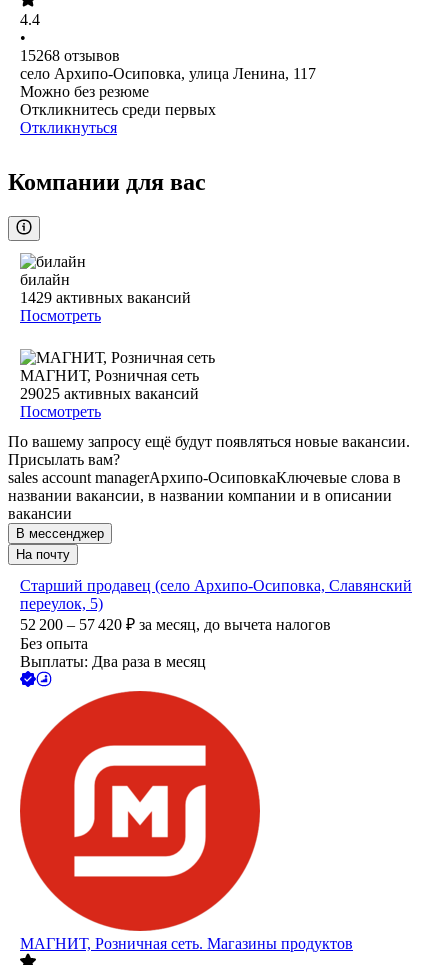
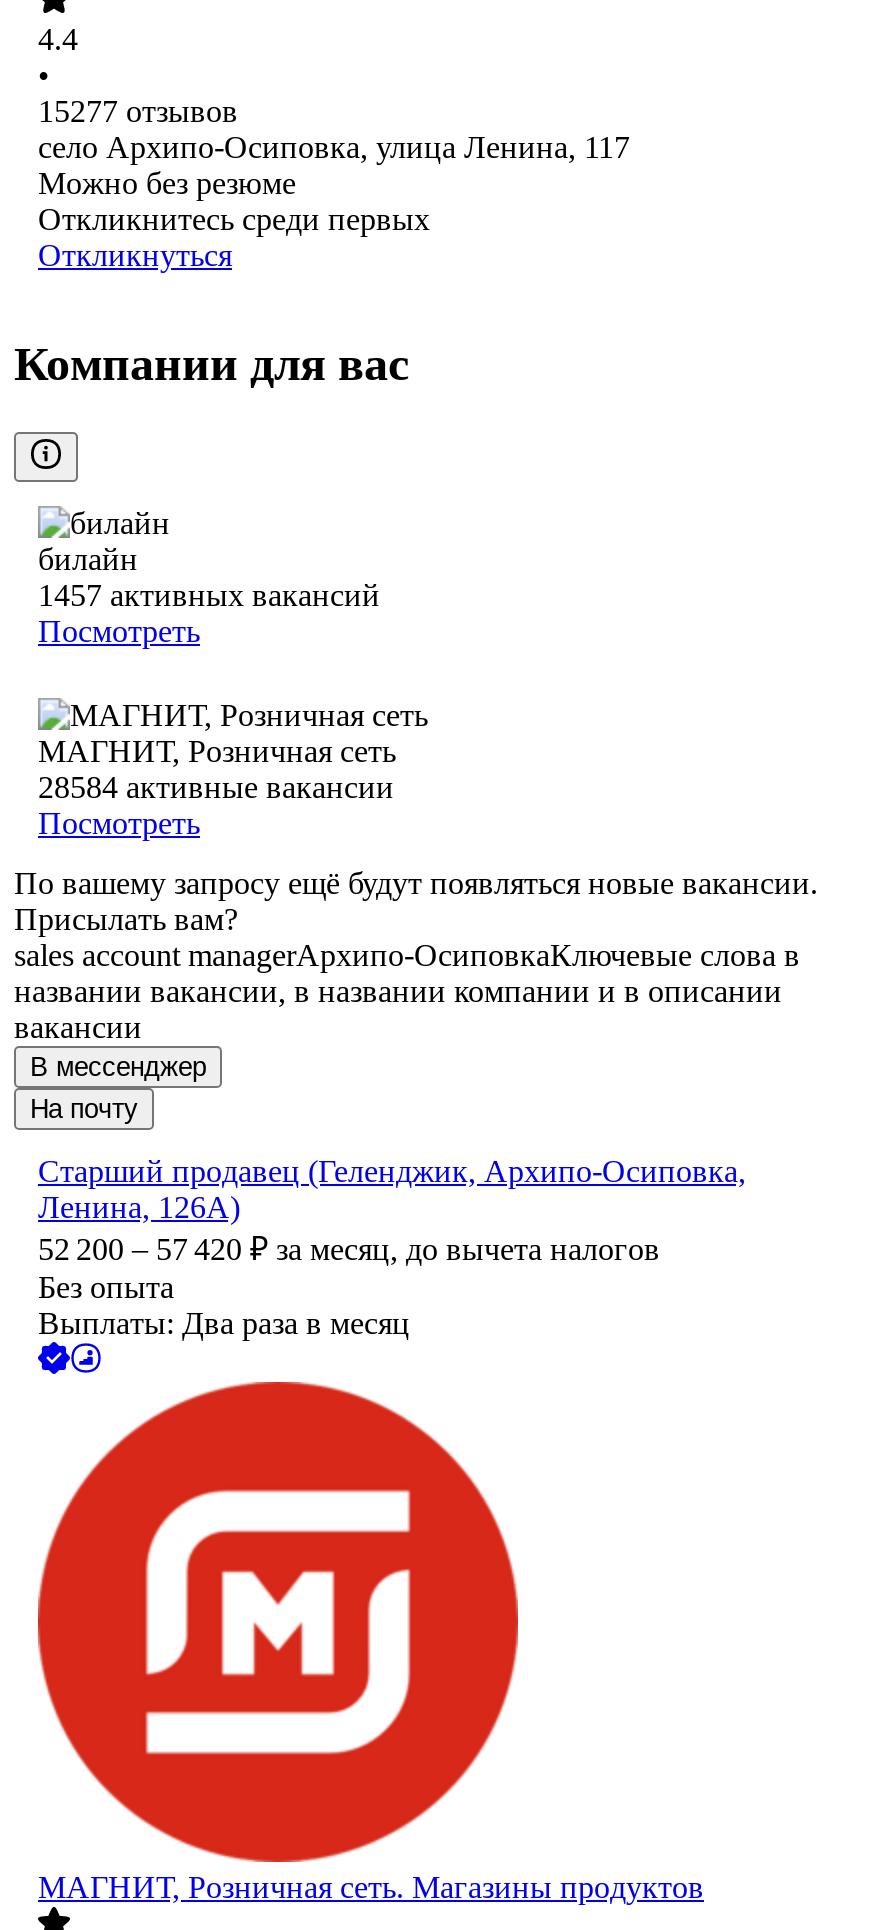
[20,47,120,64] 15268 отзывов -> [38,95,238,129] 15277 отзывов
[20,289,191,306] 1429 активных вакансий -> [38,579,380,613] 1457 активных вакансий
[20,385,199,402] 29025 активных вакансий -> [38,771,394,805] 28584 активные вакансии
[20,577,412,612] Старший продавец (село Архипо-Осиповка, Славянский | переулок, 5) -> [38,1155,746,1225] Старший продавец (Геленджик, Архипо-Осиповка, | Ленина, 126А)

